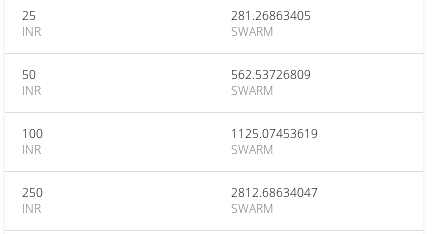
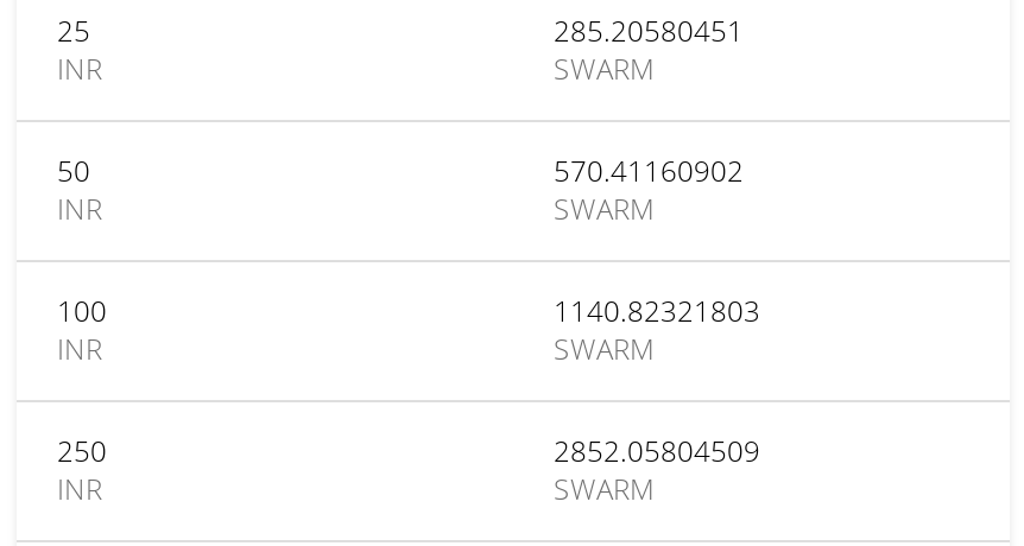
[231,7,311,24] 281.26863405 -> [554,11,744,51] 285.20580451
[231,66,311,83] 562.53726809 -> [554,151,744,191] 570.41160902
[231,125,318,142] 1125.07453619 -> [554,291,760,331] 1140.82321803
[231,184,318,201] 2812.68634047 -> [554,431,760,471] 2852.05804509

